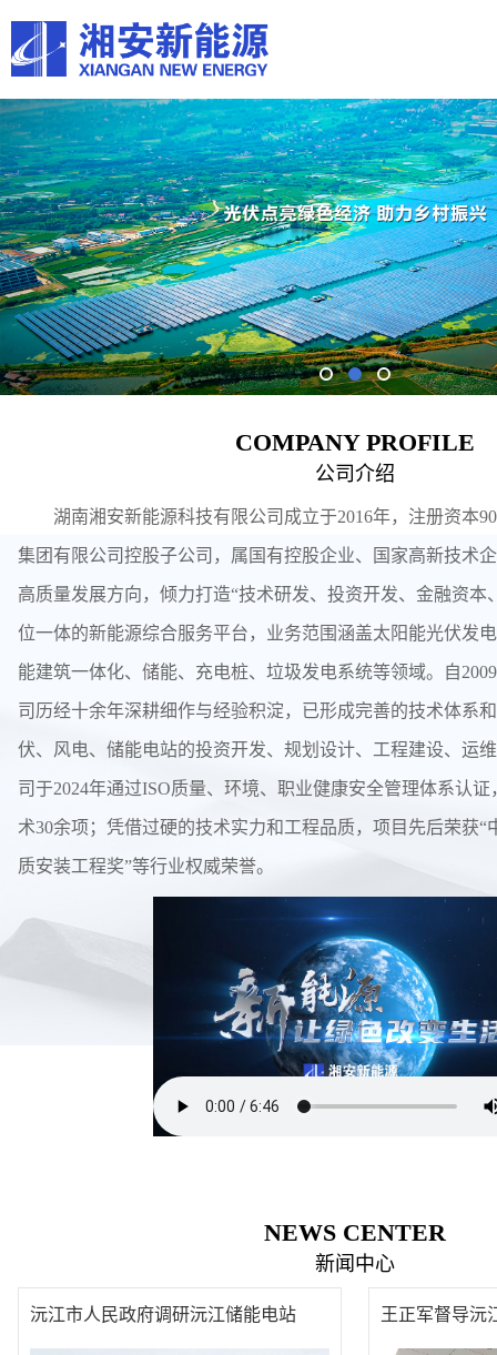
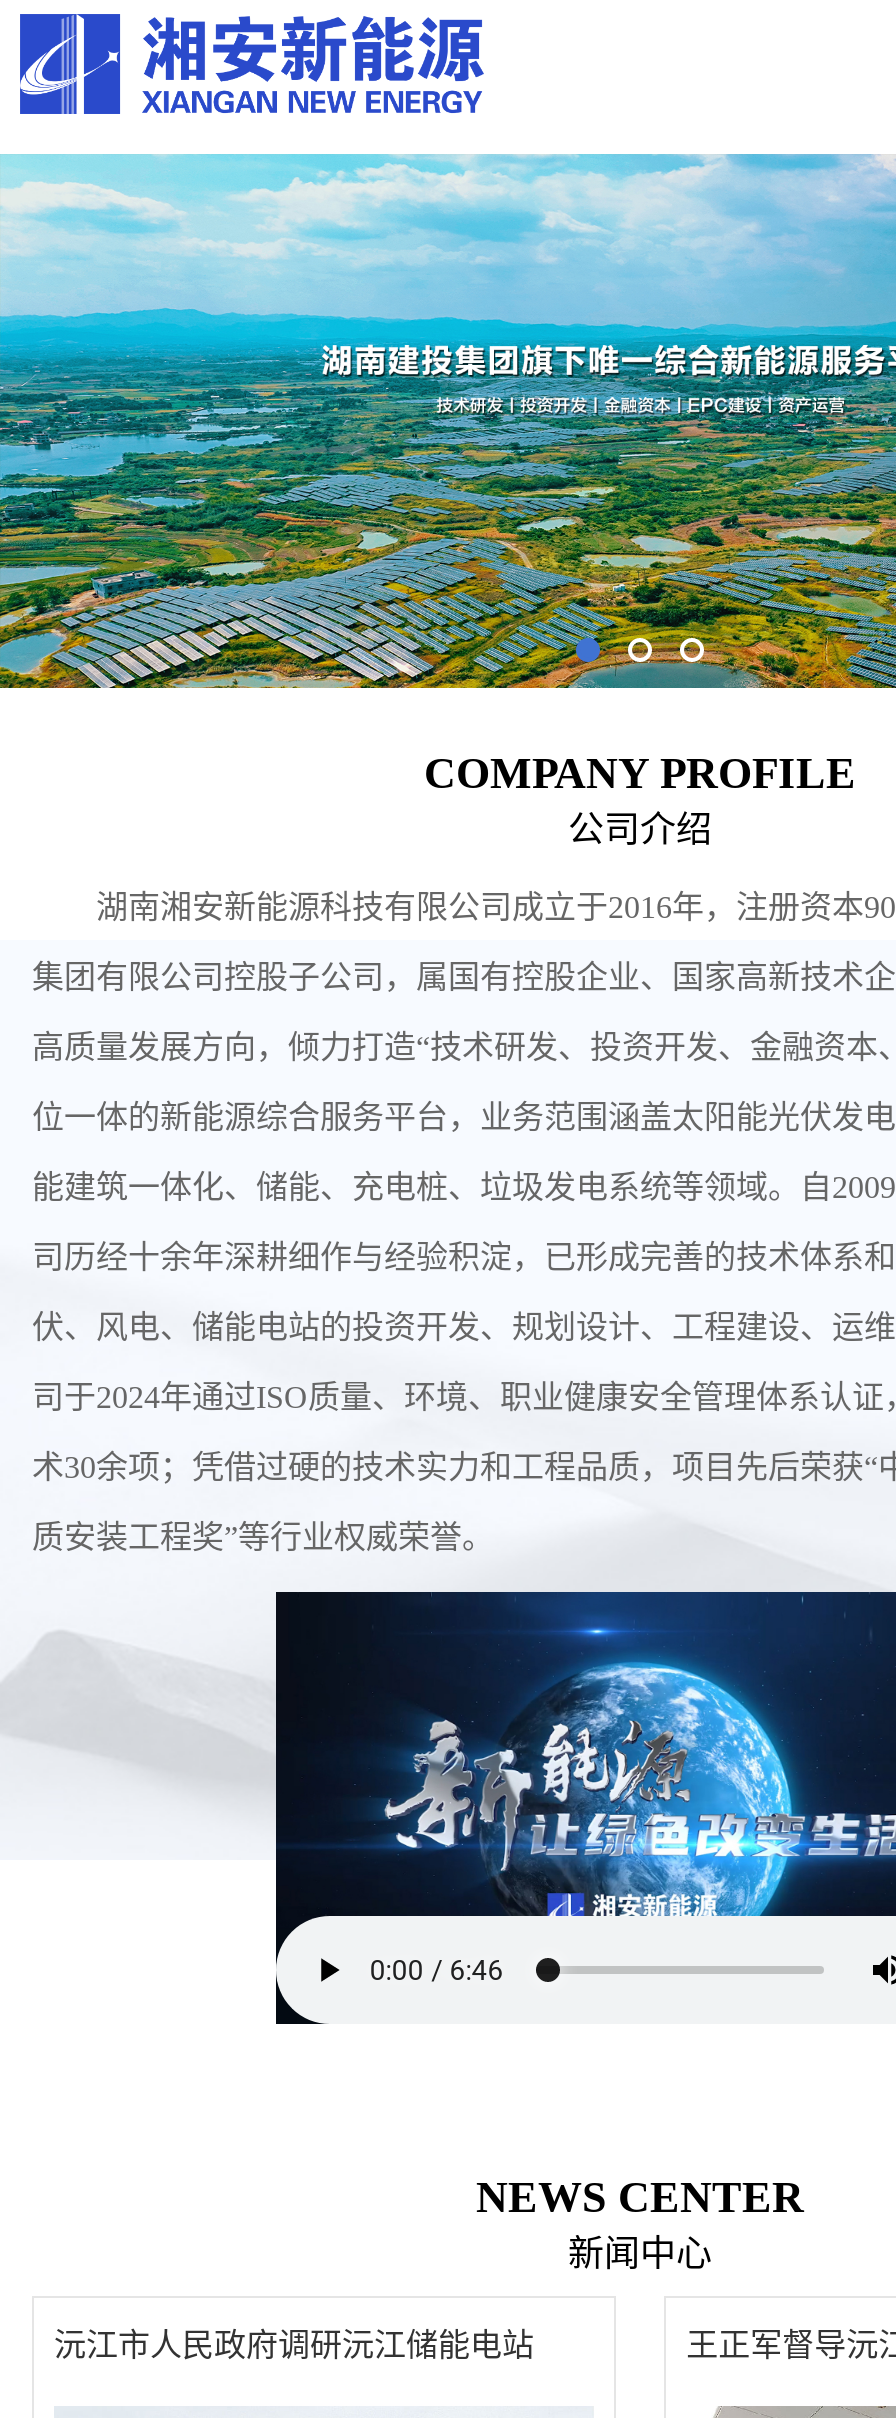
[3,98,494,396] [image] -> [6,152,890,690] [image]

